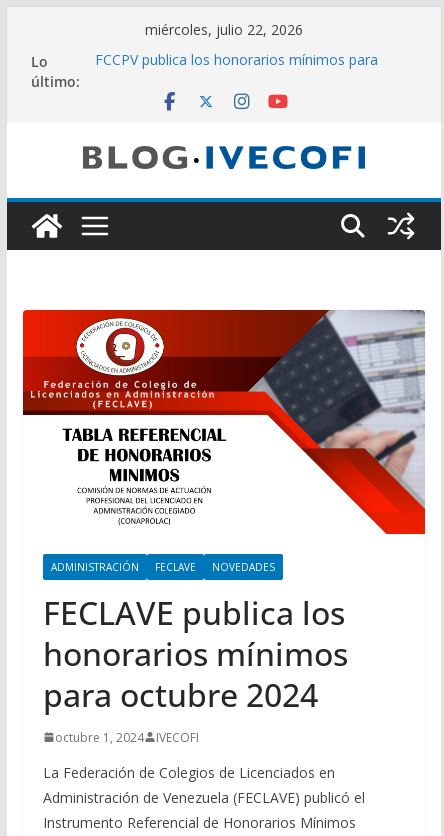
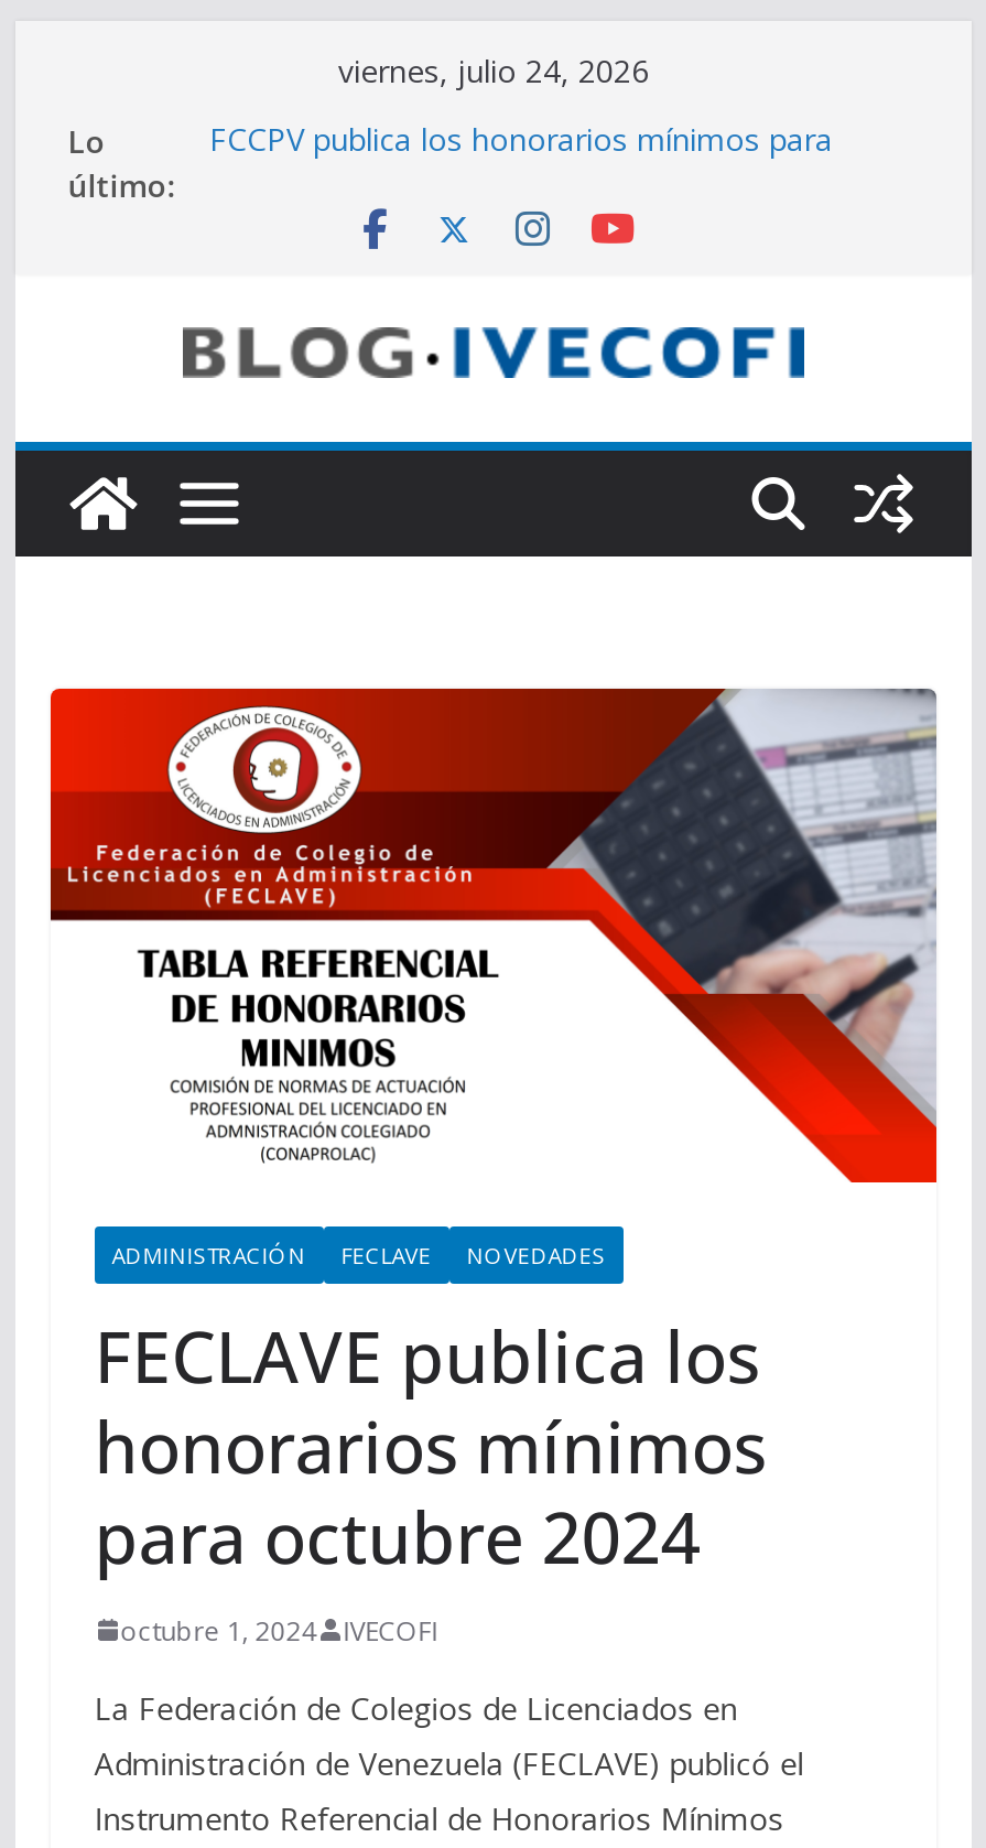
[145,20,303,39] miércoles, julio 22, 2026 -> [338,50,649,91] viernes, julio 24, 2026

